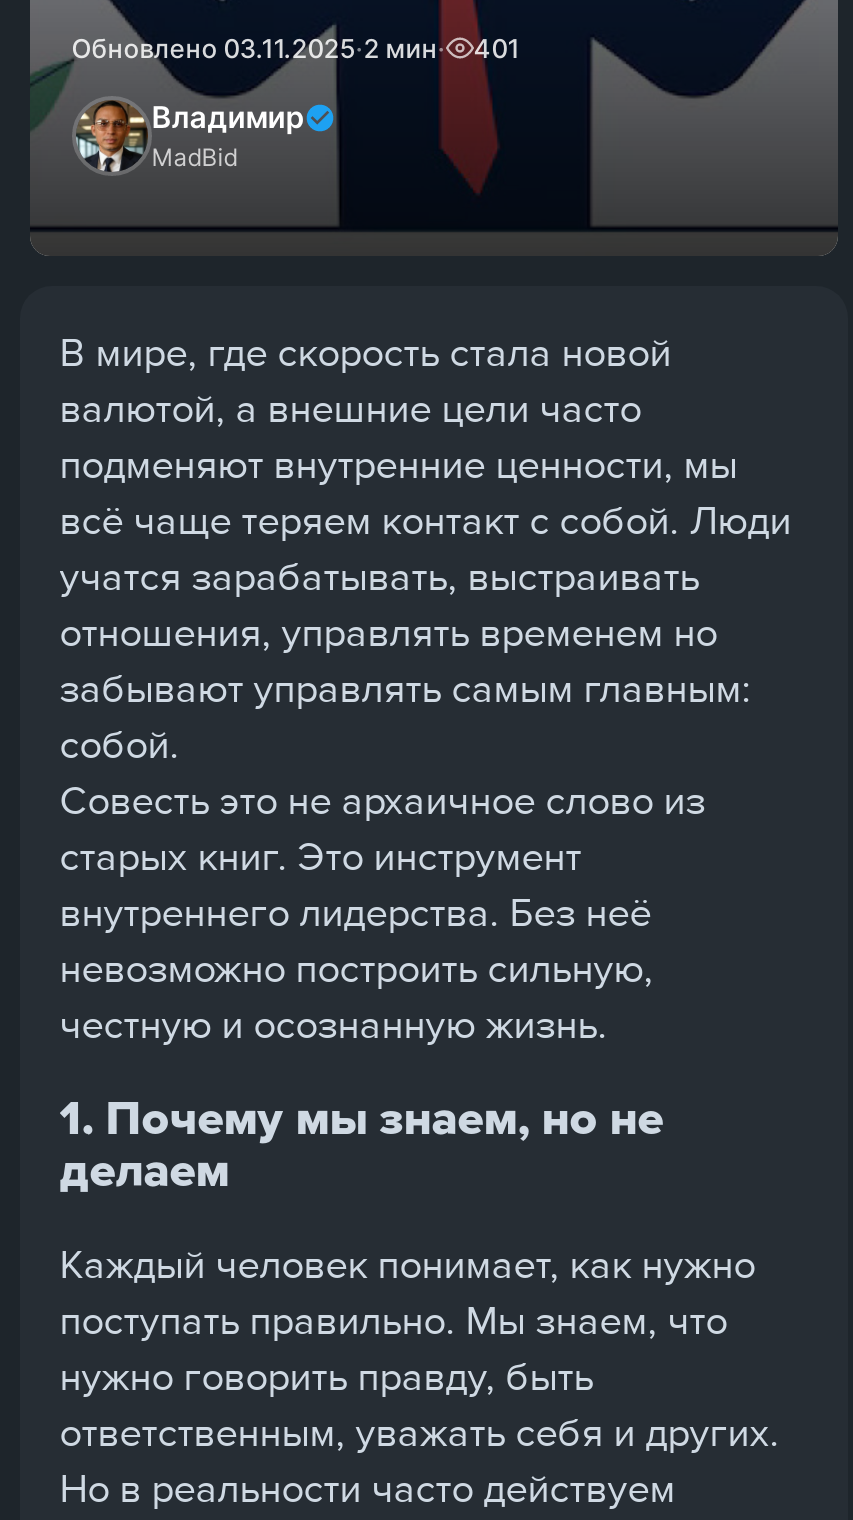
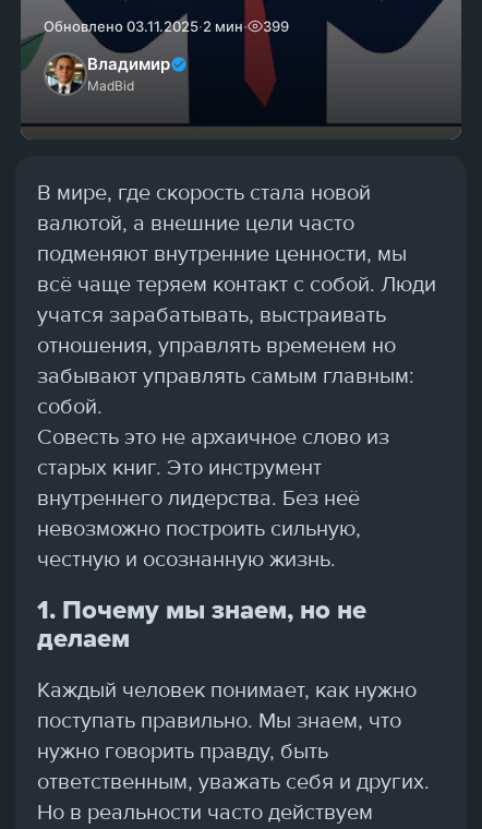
[474,32,520,64] 401 -> [263,17,289,35] 399

